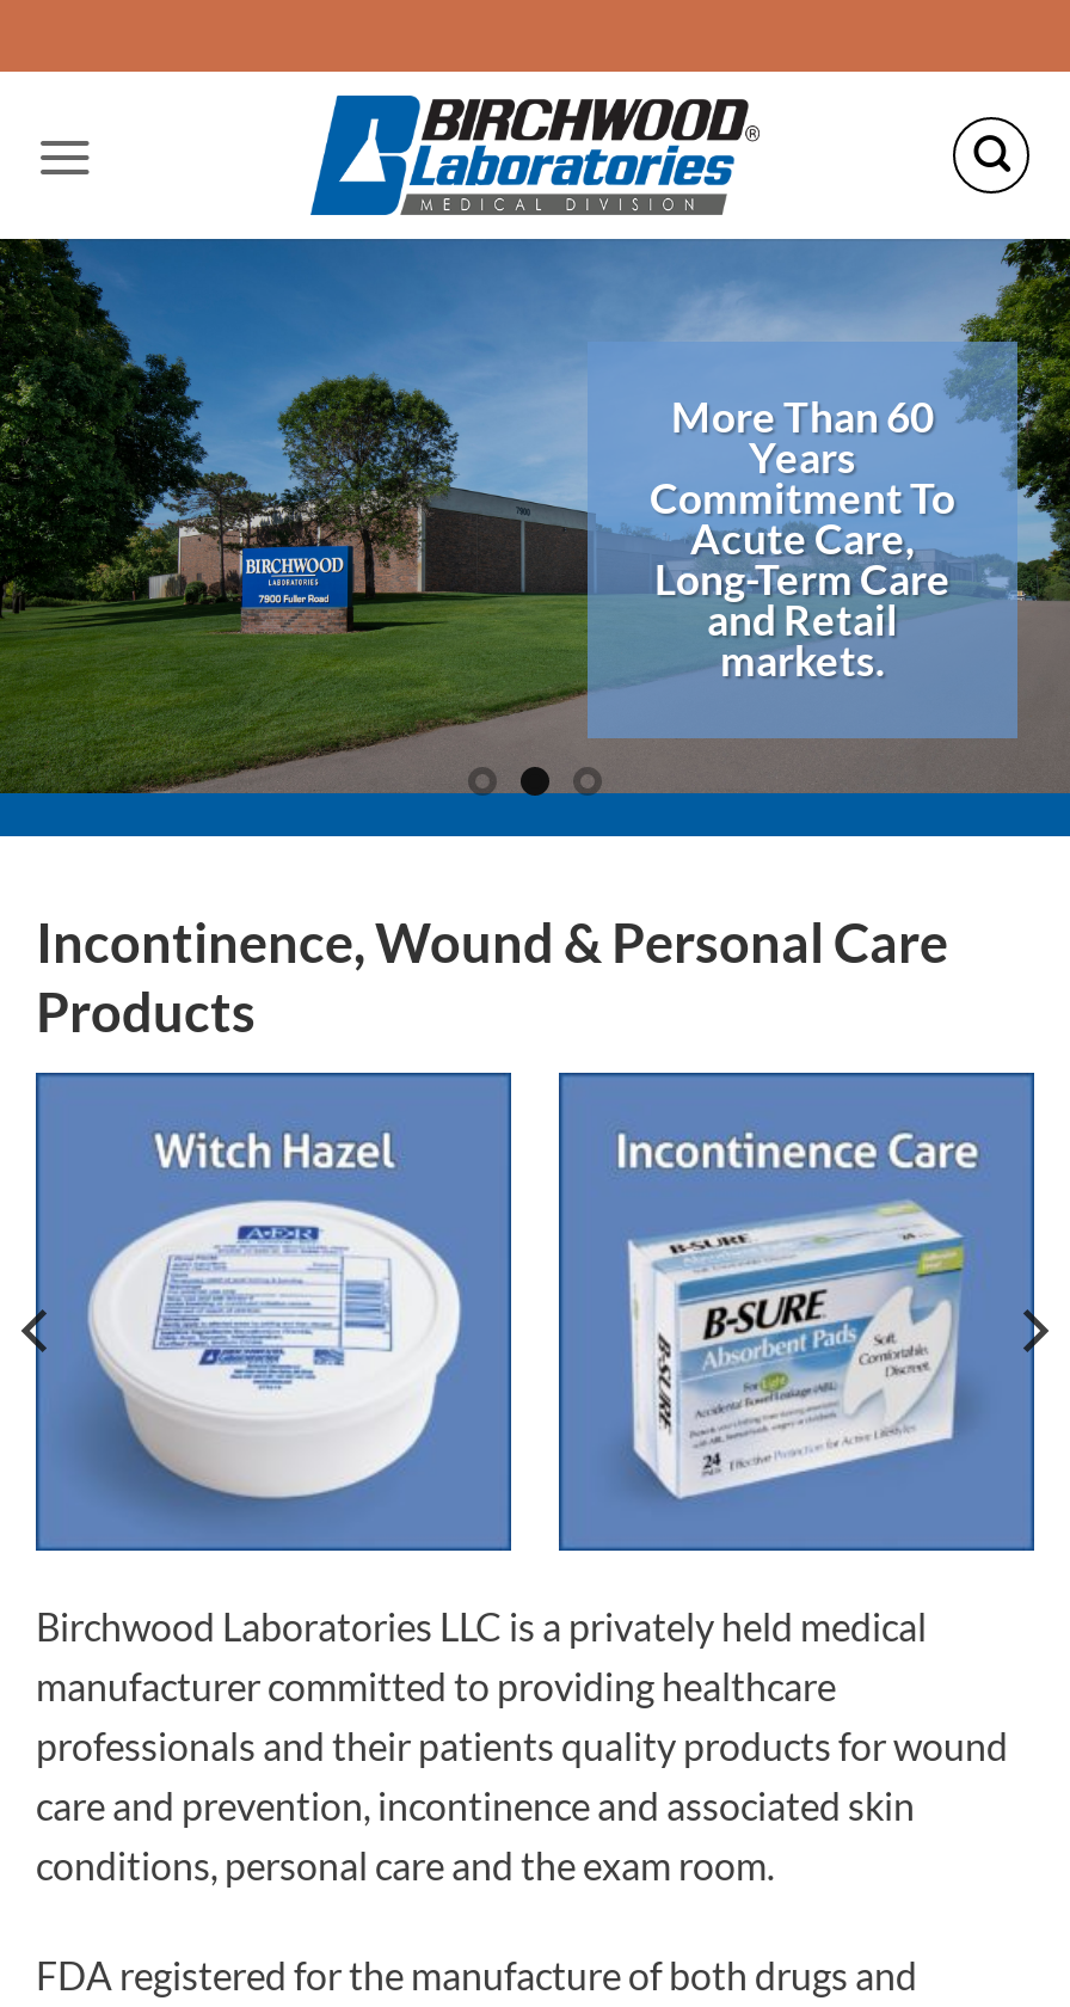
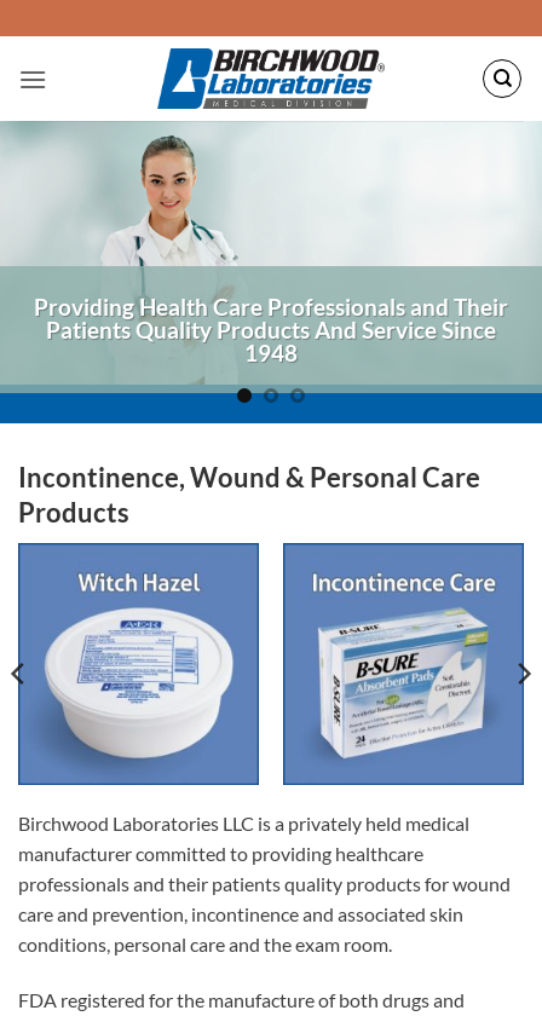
[7,237,1063,796] [image] | More Than 60 | Years | Commitment To | Acute Care, | Long-Term Care | and Retail | markets. -> [4,121,538,403] [image] | Providing Health Care Professionals and Their | Patients Quality Products And Service Since | 1948

